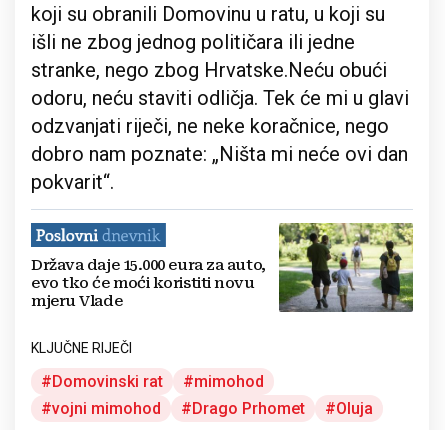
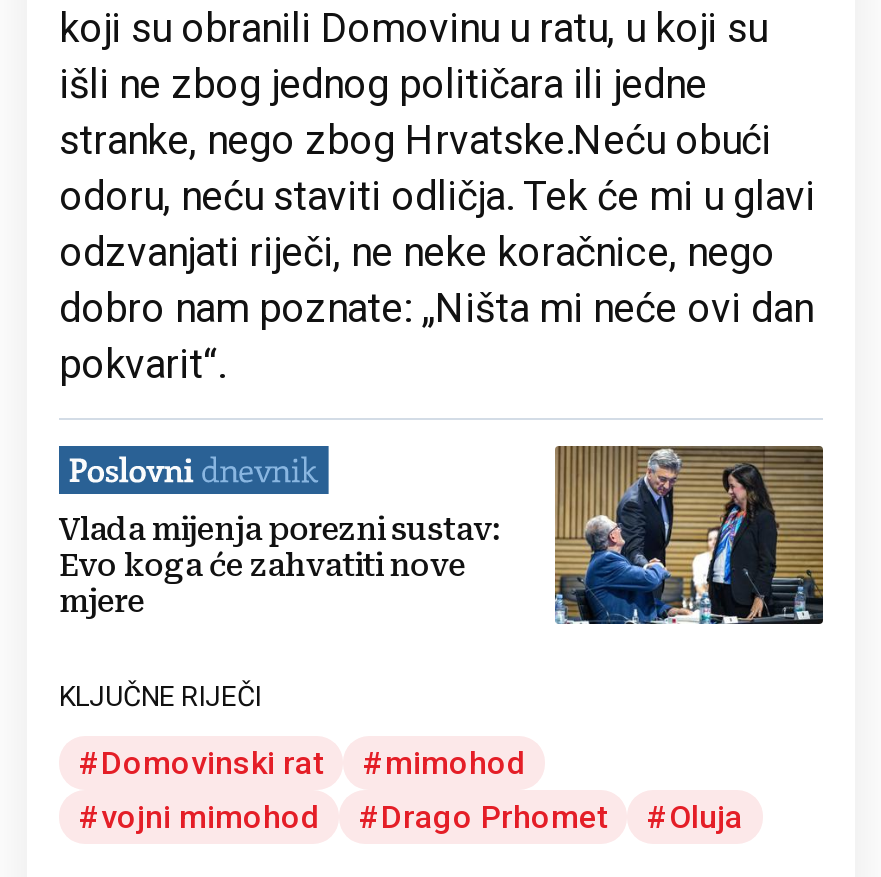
[31,222,414,313] [image] | Država daje 15.000 eura za auto, | evo tko će moći koristiti novu | mjeru Vlade -> [59,444,825,624] [image] | Vlada mijenja porezni sustav: | Evo koga će zahvatiti nove | mjere

